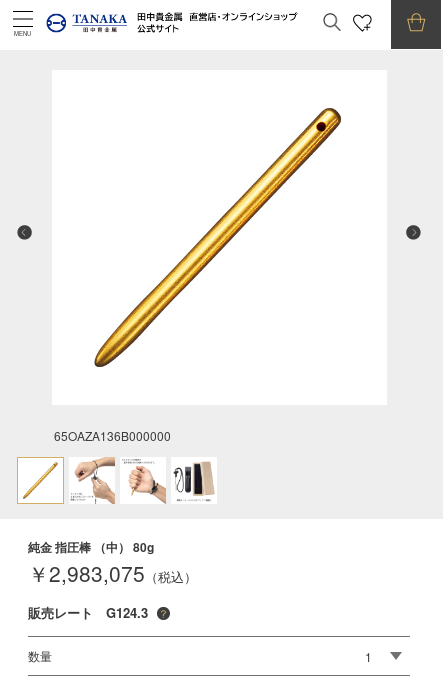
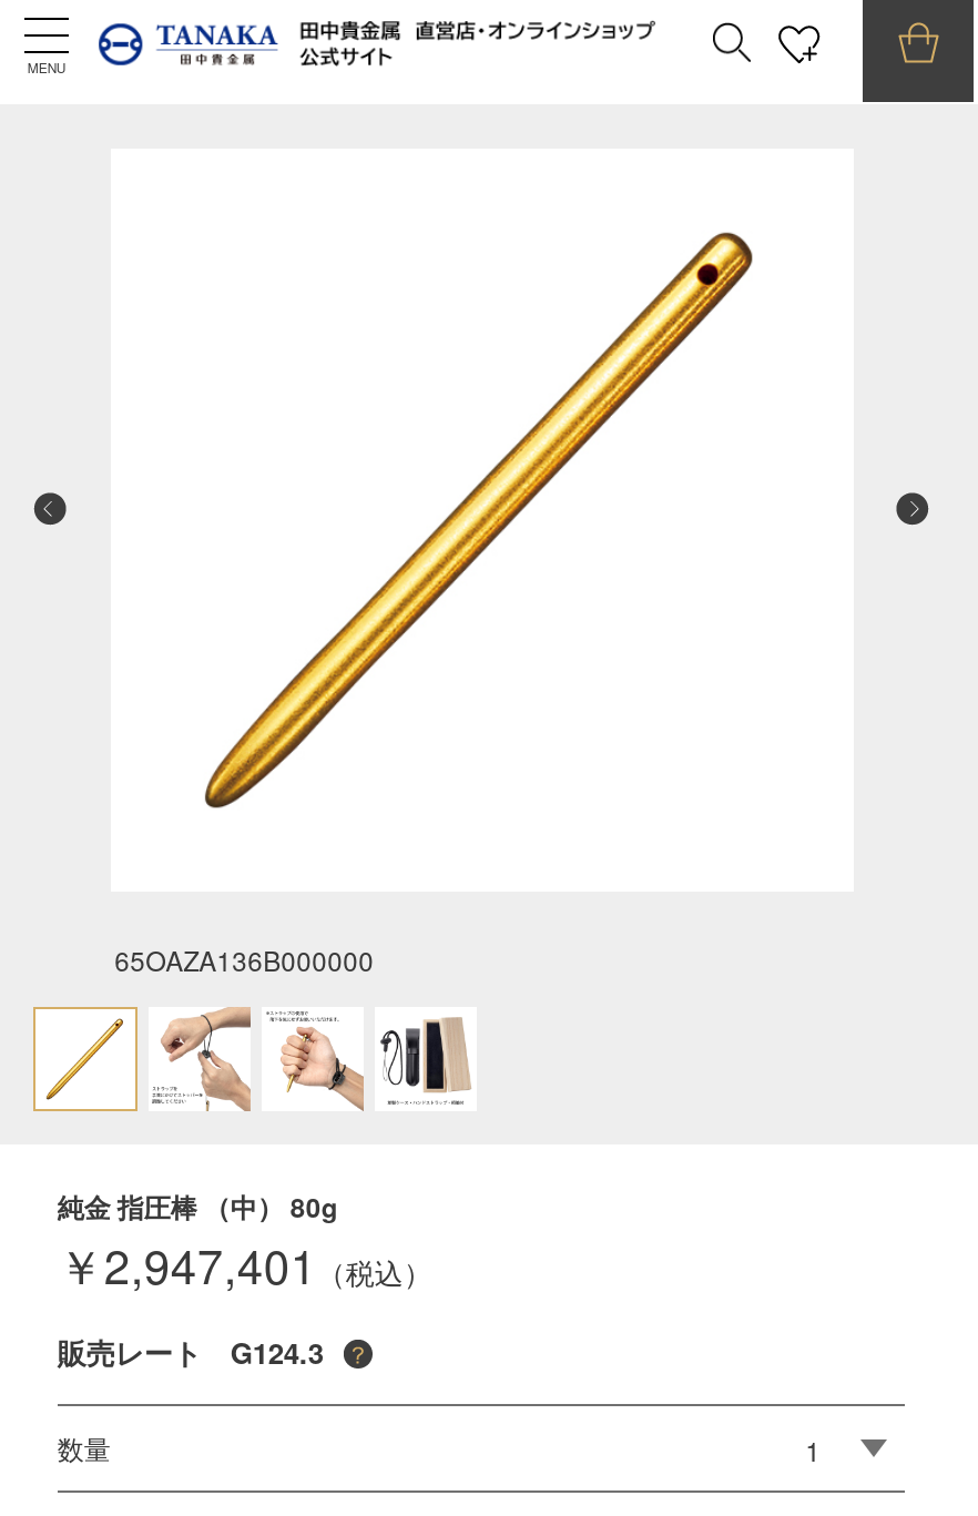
[28,557,197,587] ￥2,983,075（税込） -> [57,1230,432,1296] ￥2,947,401（税込）

